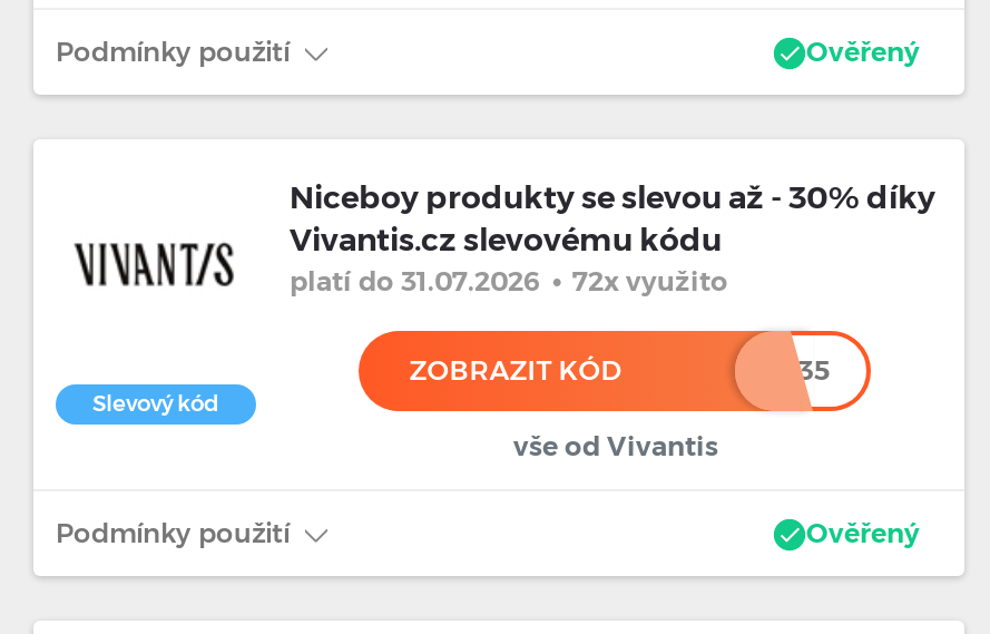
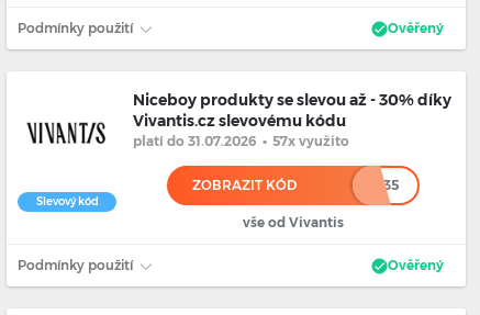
[290,264,728,298] platí do 31.07.2026 • 72x využito -> [133,133,349,149] platí do 31.07.2026 • 57x využito

